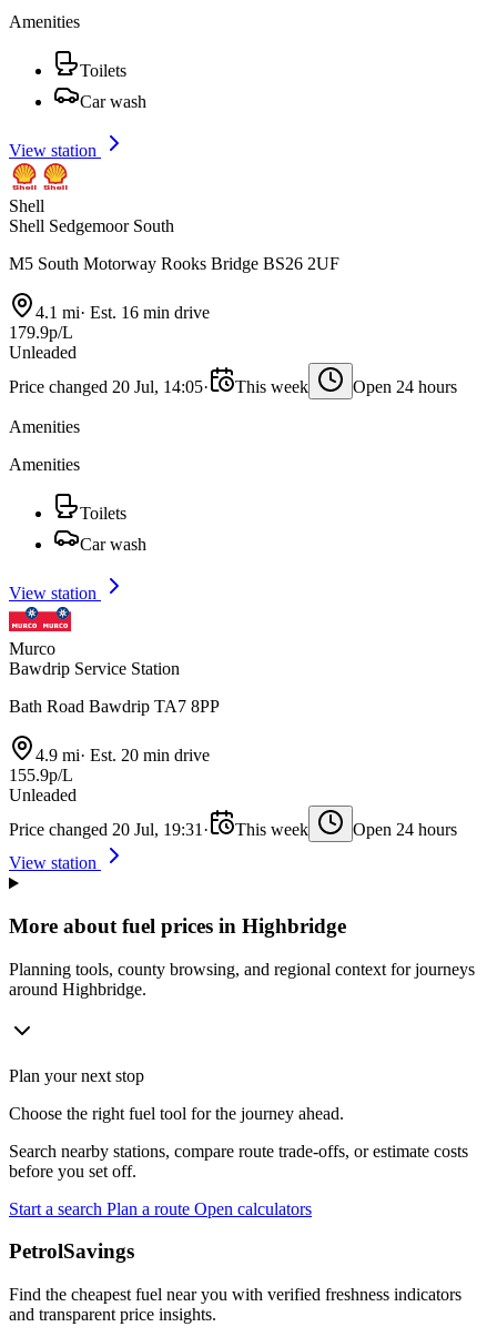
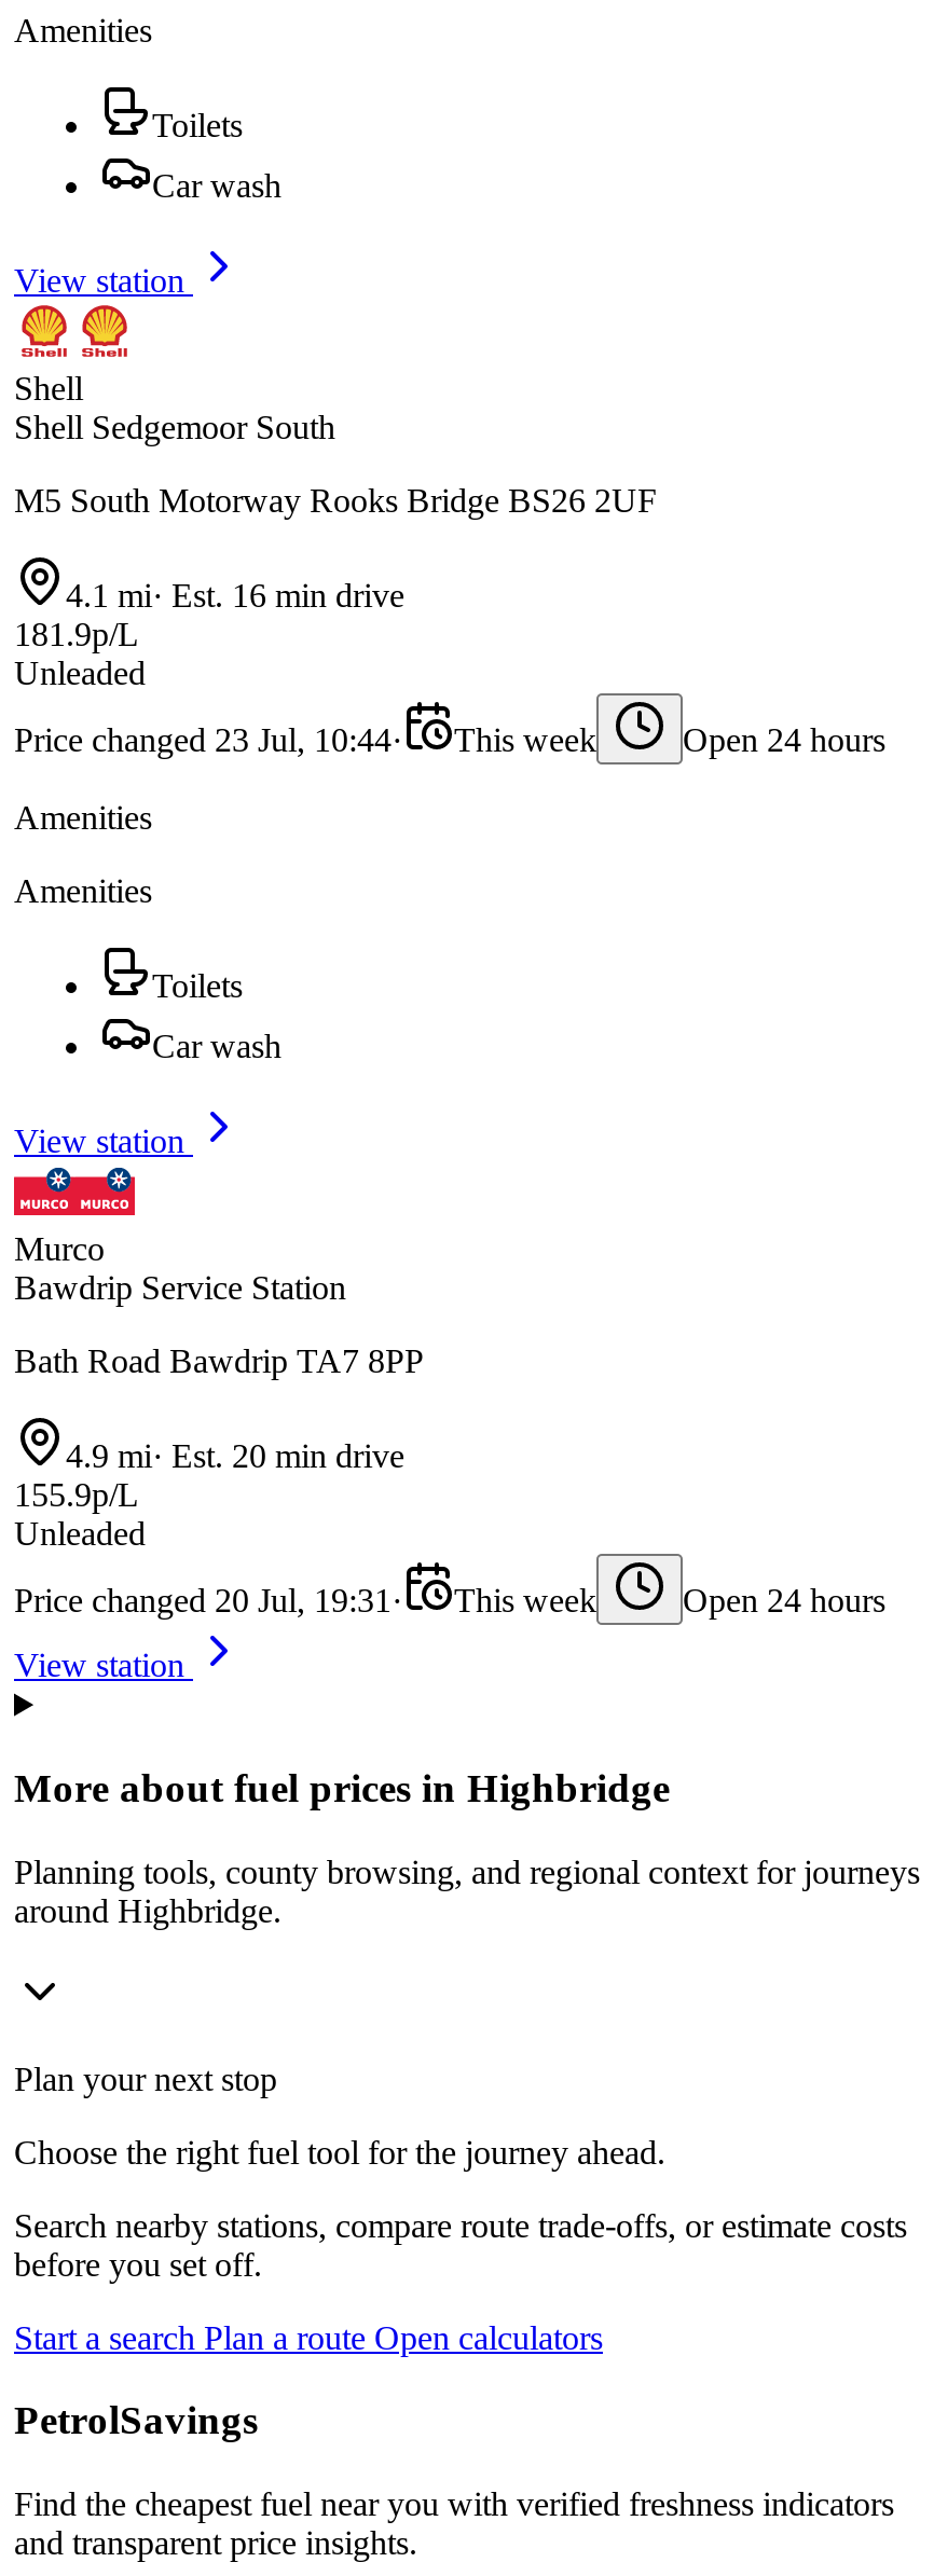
[9,323,73,342] 179.9p/L -> [14,616,139,653] 181.9p/L
[9,378,209,396] Price changed 20 Jul, 14:05· -> [14,722,402,759] Price changed 23 Jul, 10:44·

